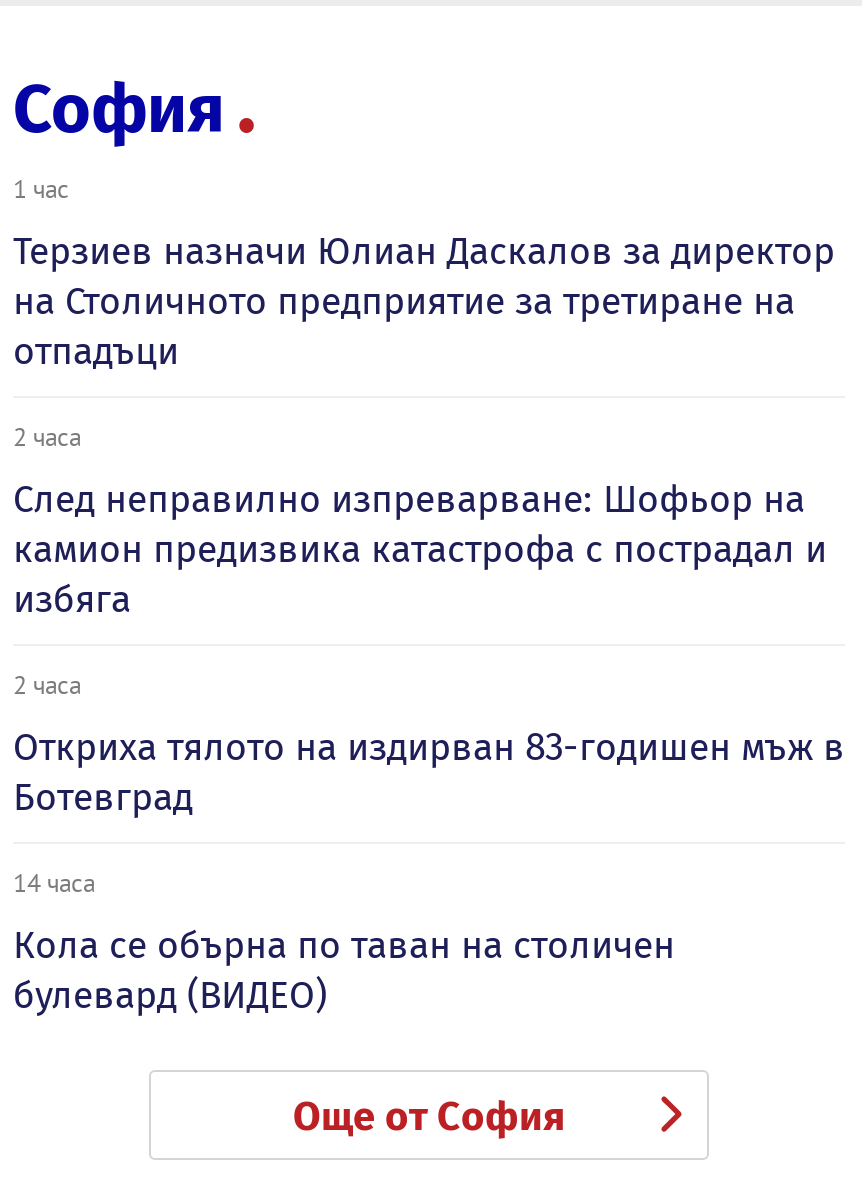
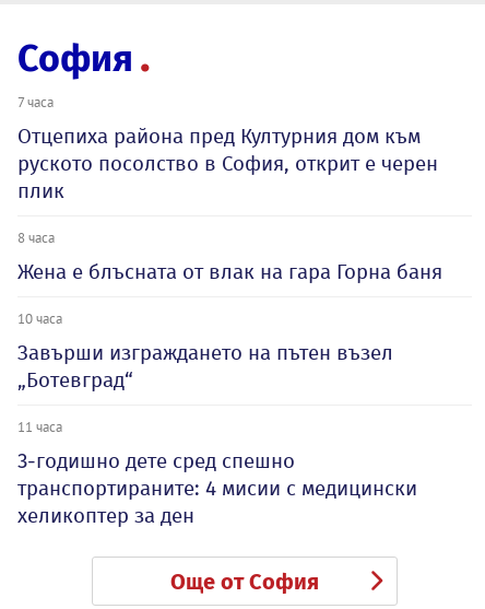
[13,172,69,204] 1 час -> [17,93,54,110] 7 часа
[13,228,835,374] Терзиев назначи Юлиан Даскалов за директор | на Столичното предприятие за третиране на | отпадъци -> [17,124,438,203] Отцепиха района пред Културния дом към | руското посолство в София, открит е черен | плик
[13,420,81,452] 2 часа -> [17,229,55,246] 8 часа
[13,476,827,622] След неправилно изпреварване: Шофьор на | камион предизвика катастрофа с пострадал и | избяга -> [17,259,442,284] Жена е блъсната от влак на гара Горна баня
[13,668,81,700] 2 часа -> [17,309,62,327] 10 часа
[13,724,845,820] Откриха тялото на издирван 83-годишен мъж в | Ботевград -> [17,340,393,393] Завърши изграждането на пътен възел | „Ботевград“
[13,866,95,898] 14 часа -> [17,418,62,435] 11 часа
[13,922,675,1018] Кола се обърна по таван на столичен | булевард (ВИДЕО) -> [17,448,417,528] 3-годишно дете сред спешно | транспортираните: 4 мисии с медицински | хеликоптер за ден

